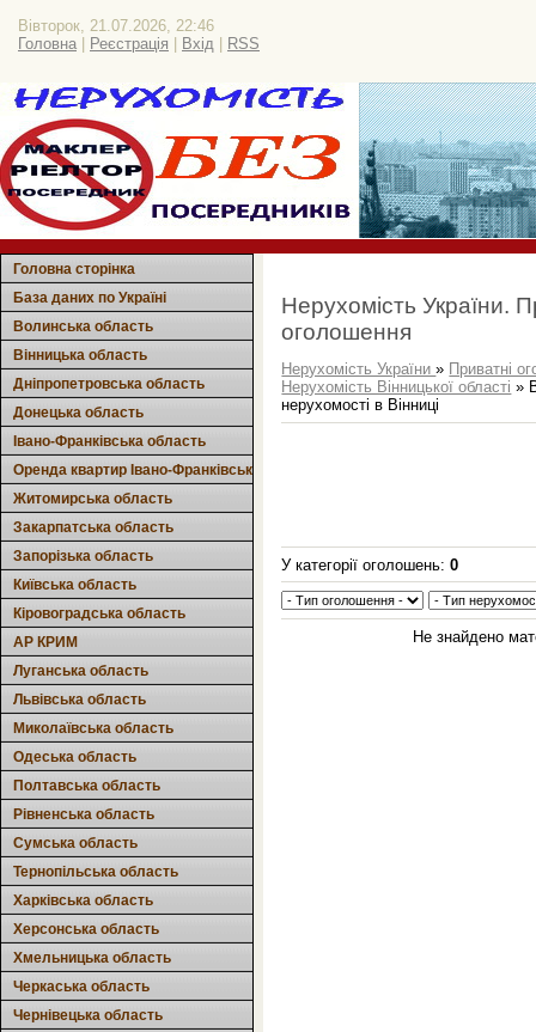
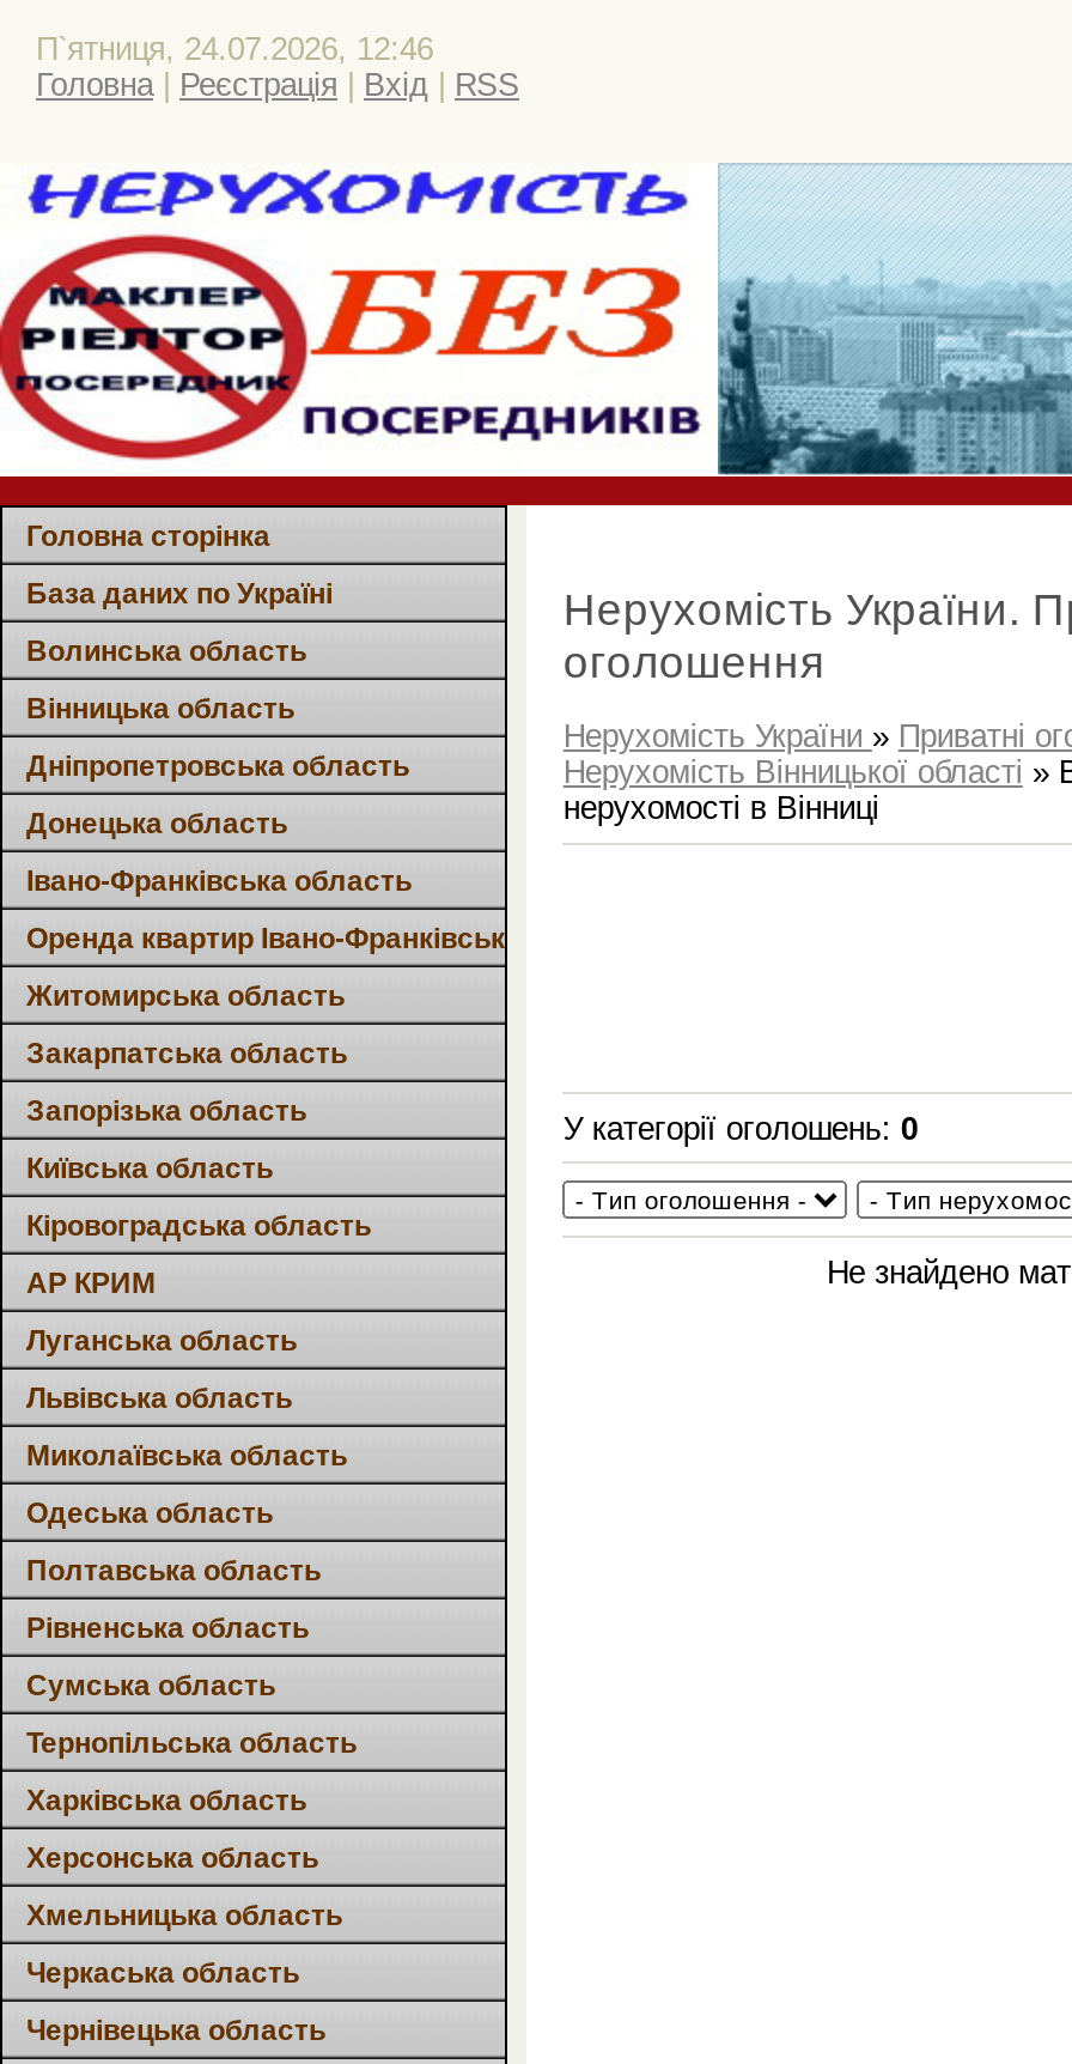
[18,17,214,35] Вівторок, 21.07.2026, 22:46 -> [36,31,433,67] П`ятниця, 24.07.2026, 12:46

